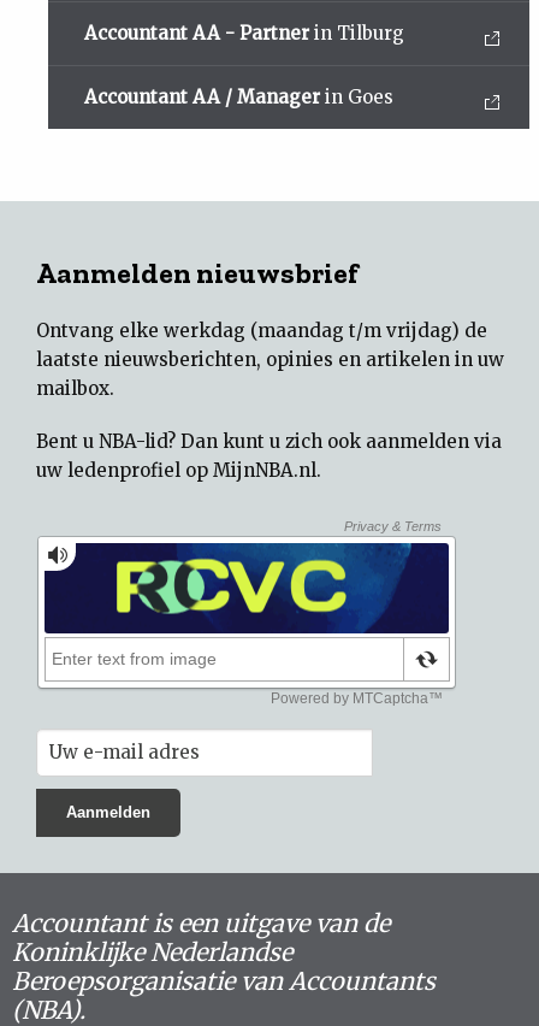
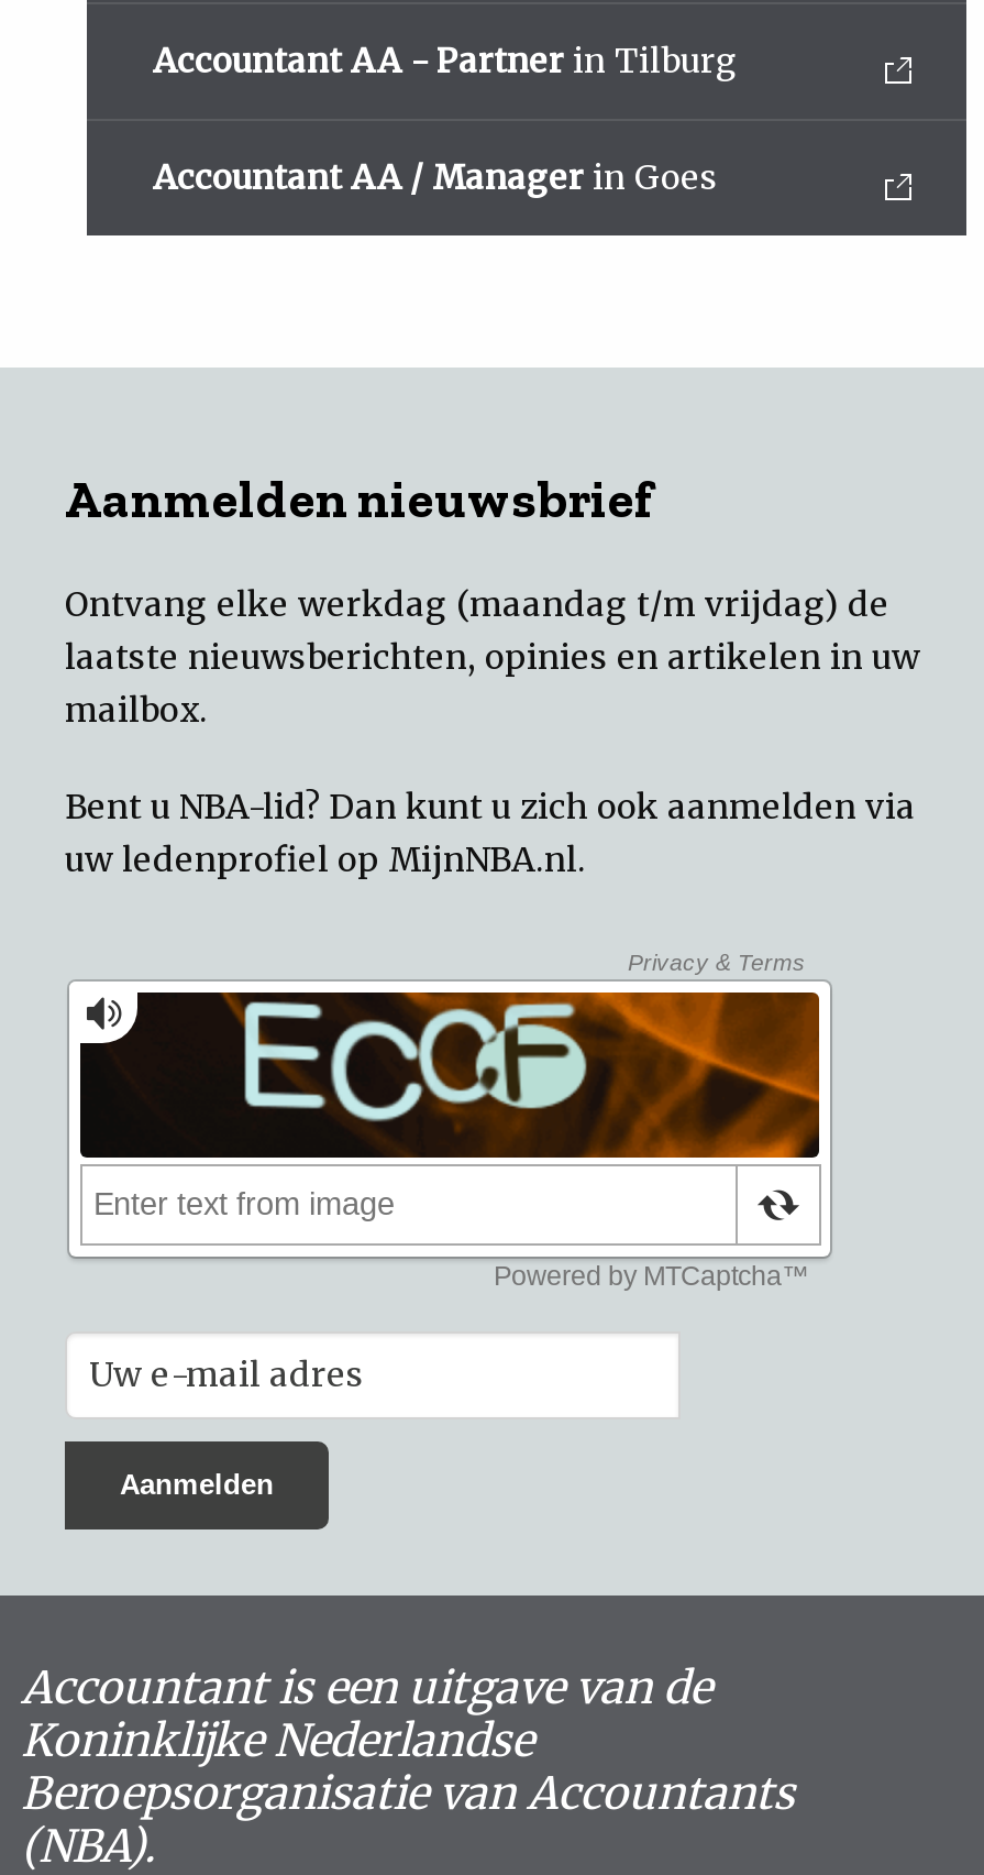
[45,542,450,635] [image] -> [80,990,821,1160] [image]

